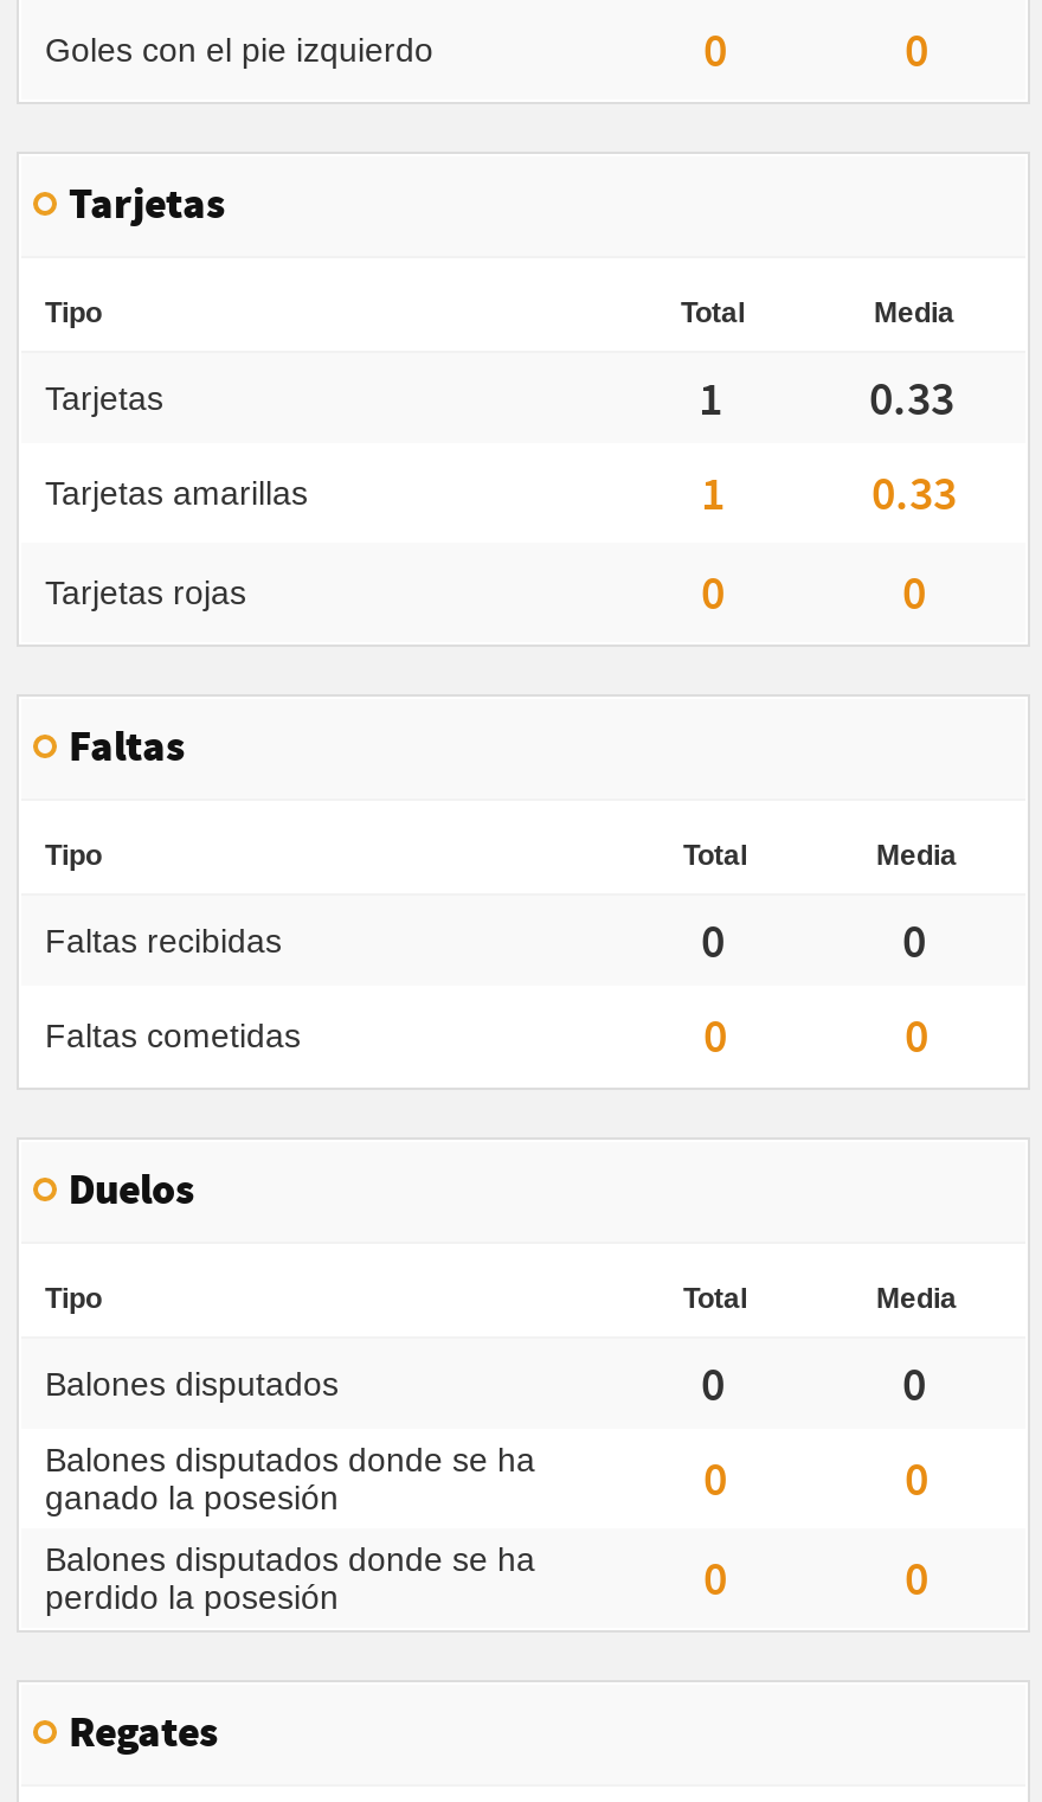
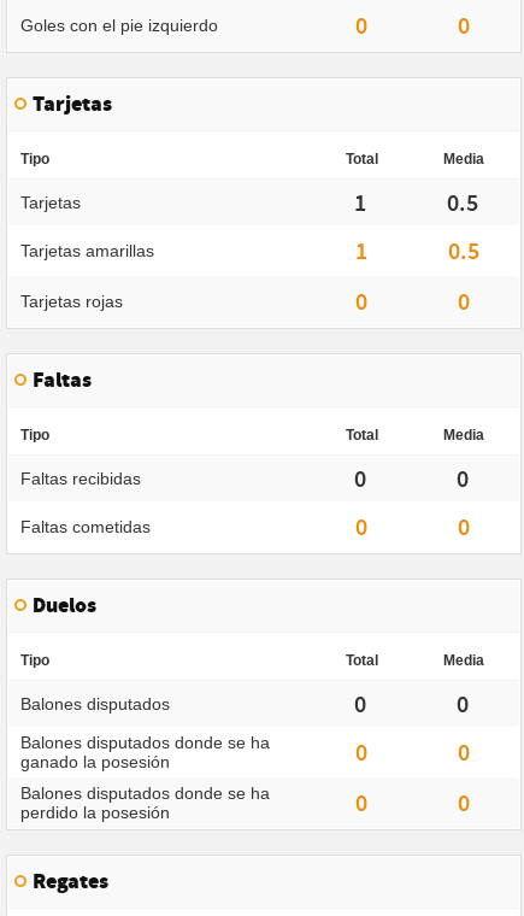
[869,367,954,429] 0.33 -> [447,187,478,218] 0.5
[871,462,957,524] 0.33 -> [448,235,479,266] 0.5

